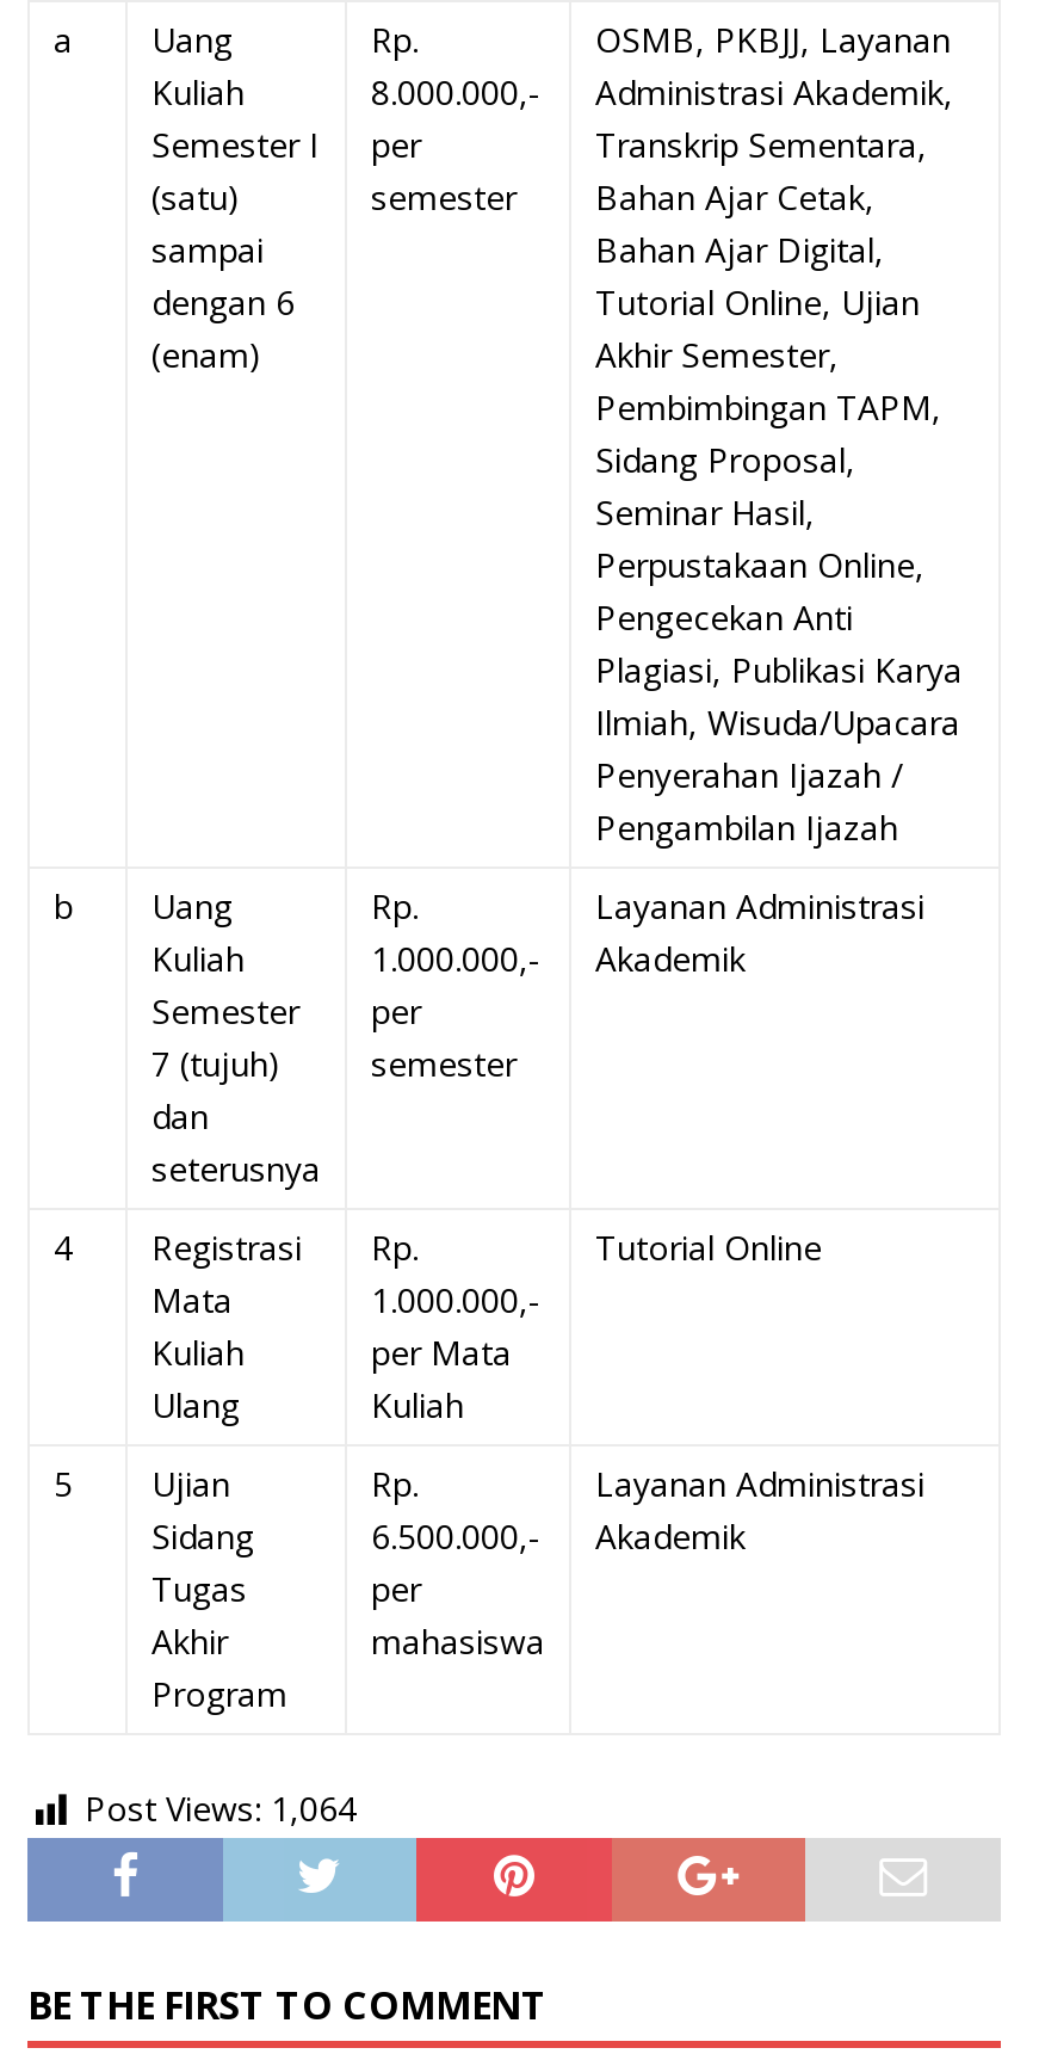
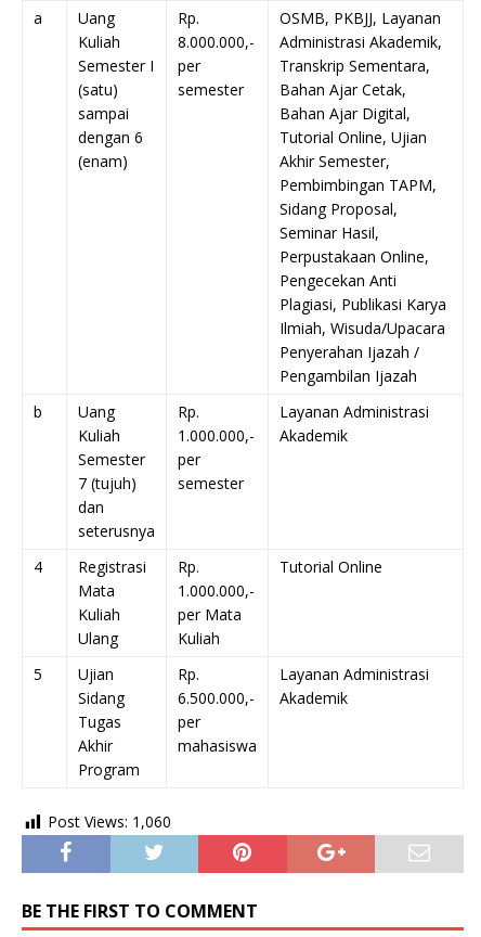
[85,1786,357,1832] Post Views: 1,064 -> [48,812,171,832] Post Views: 1,060

